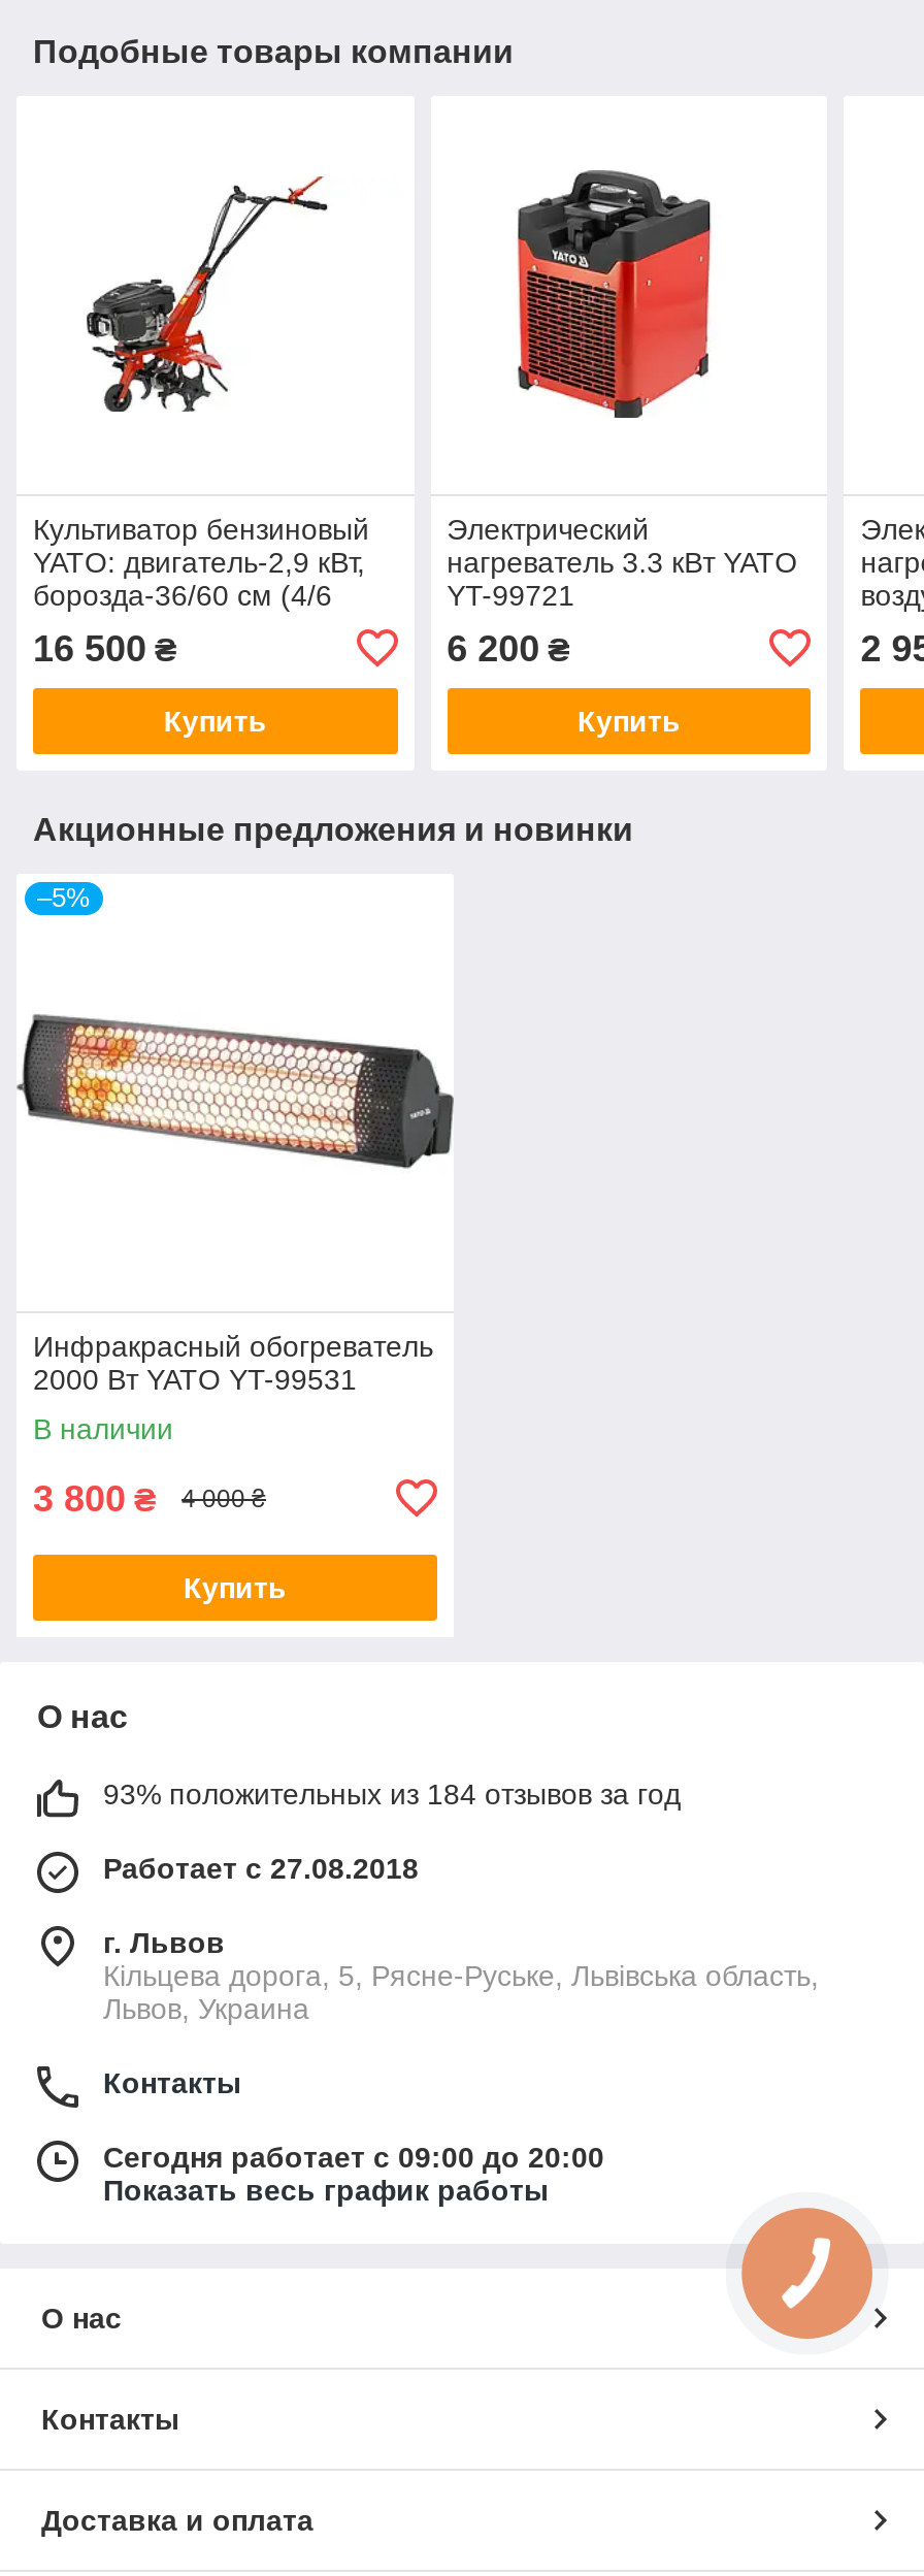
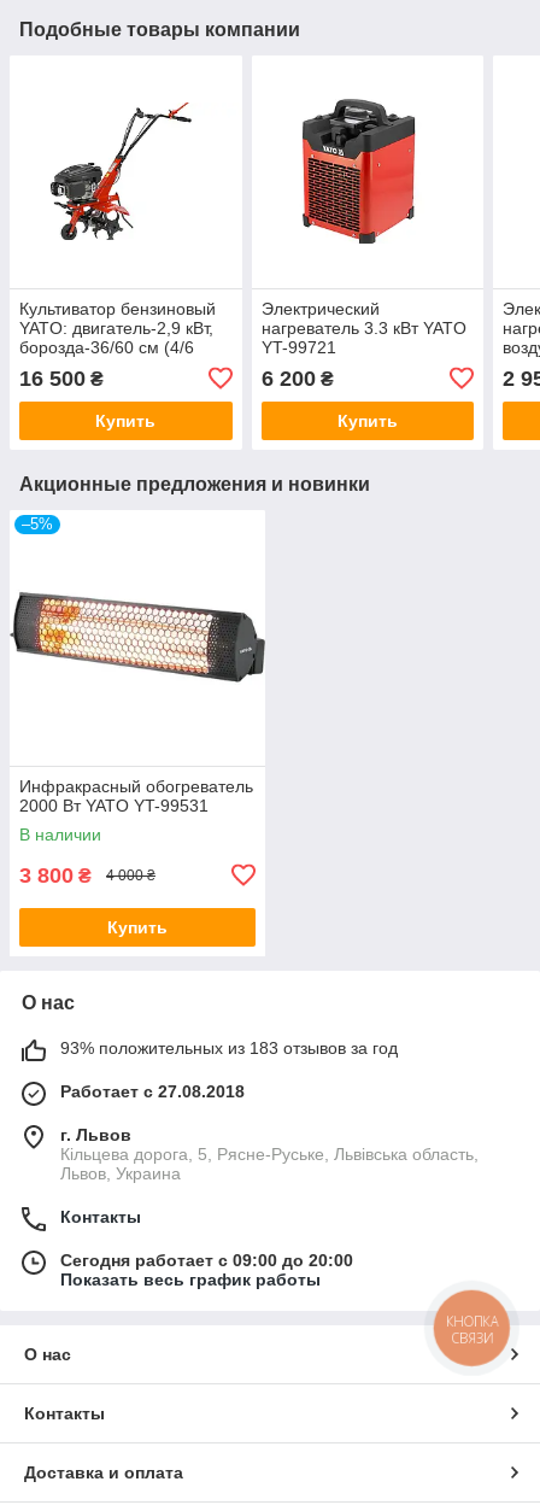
[103,1776,681,1809] 93% положительных из 184 отзывов за год -> [60,1038,398,1057] 93% положительных из 183 отзывов за год
none -> [446,1312,498,1346] КНОПКА | СВЯЗИ

